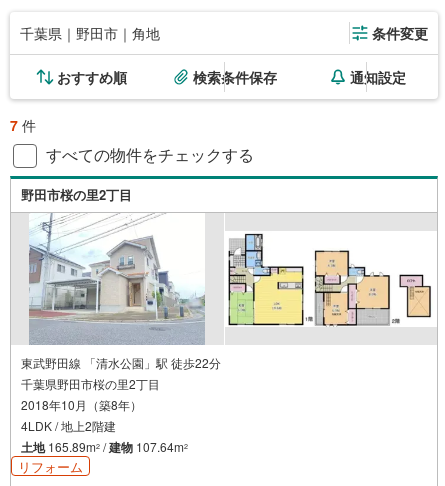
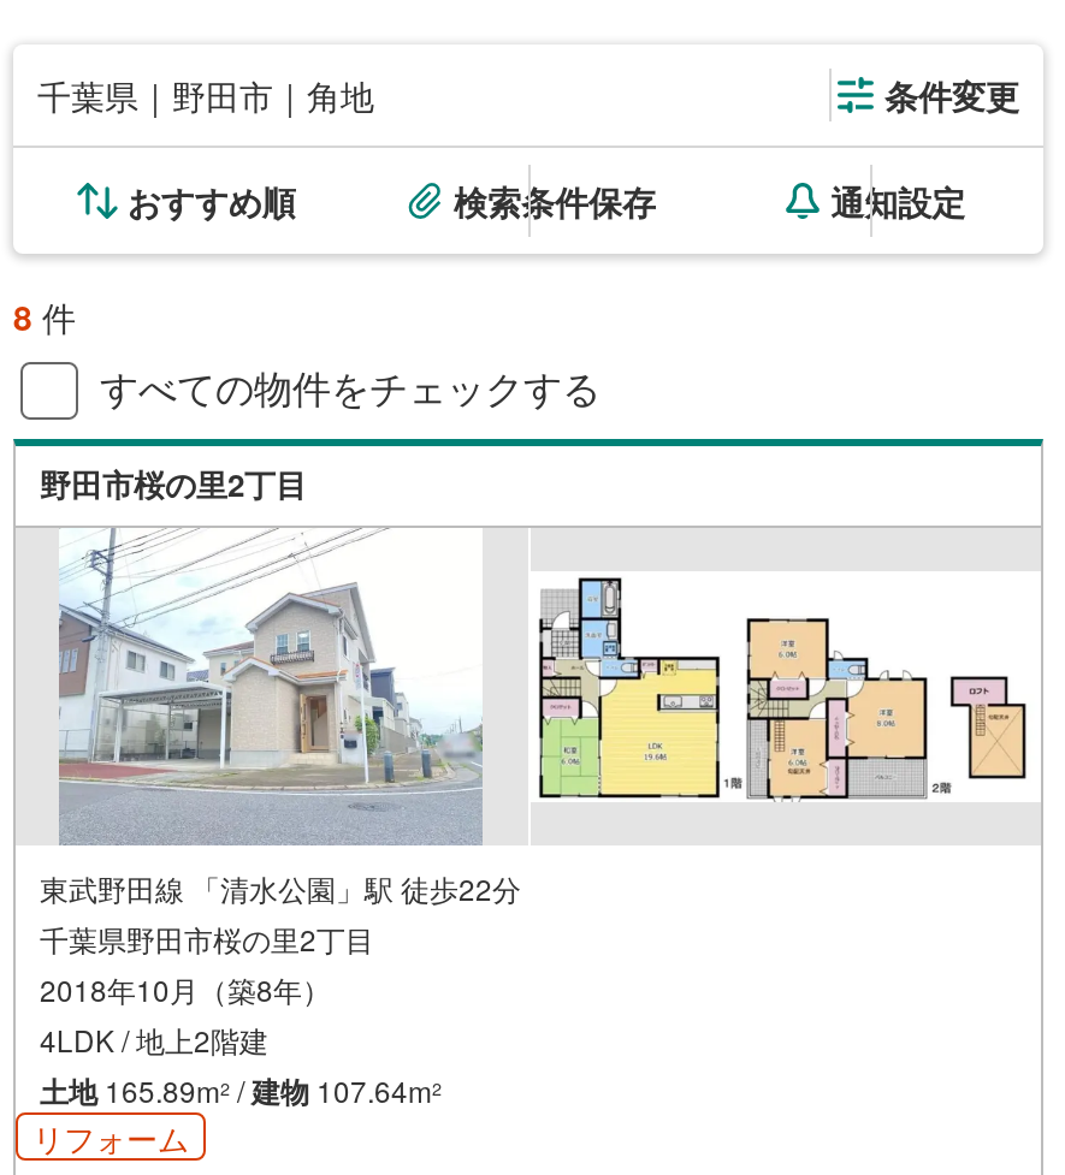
[10,115,36,135] 7件 -> [13,292,76,340] 8件

